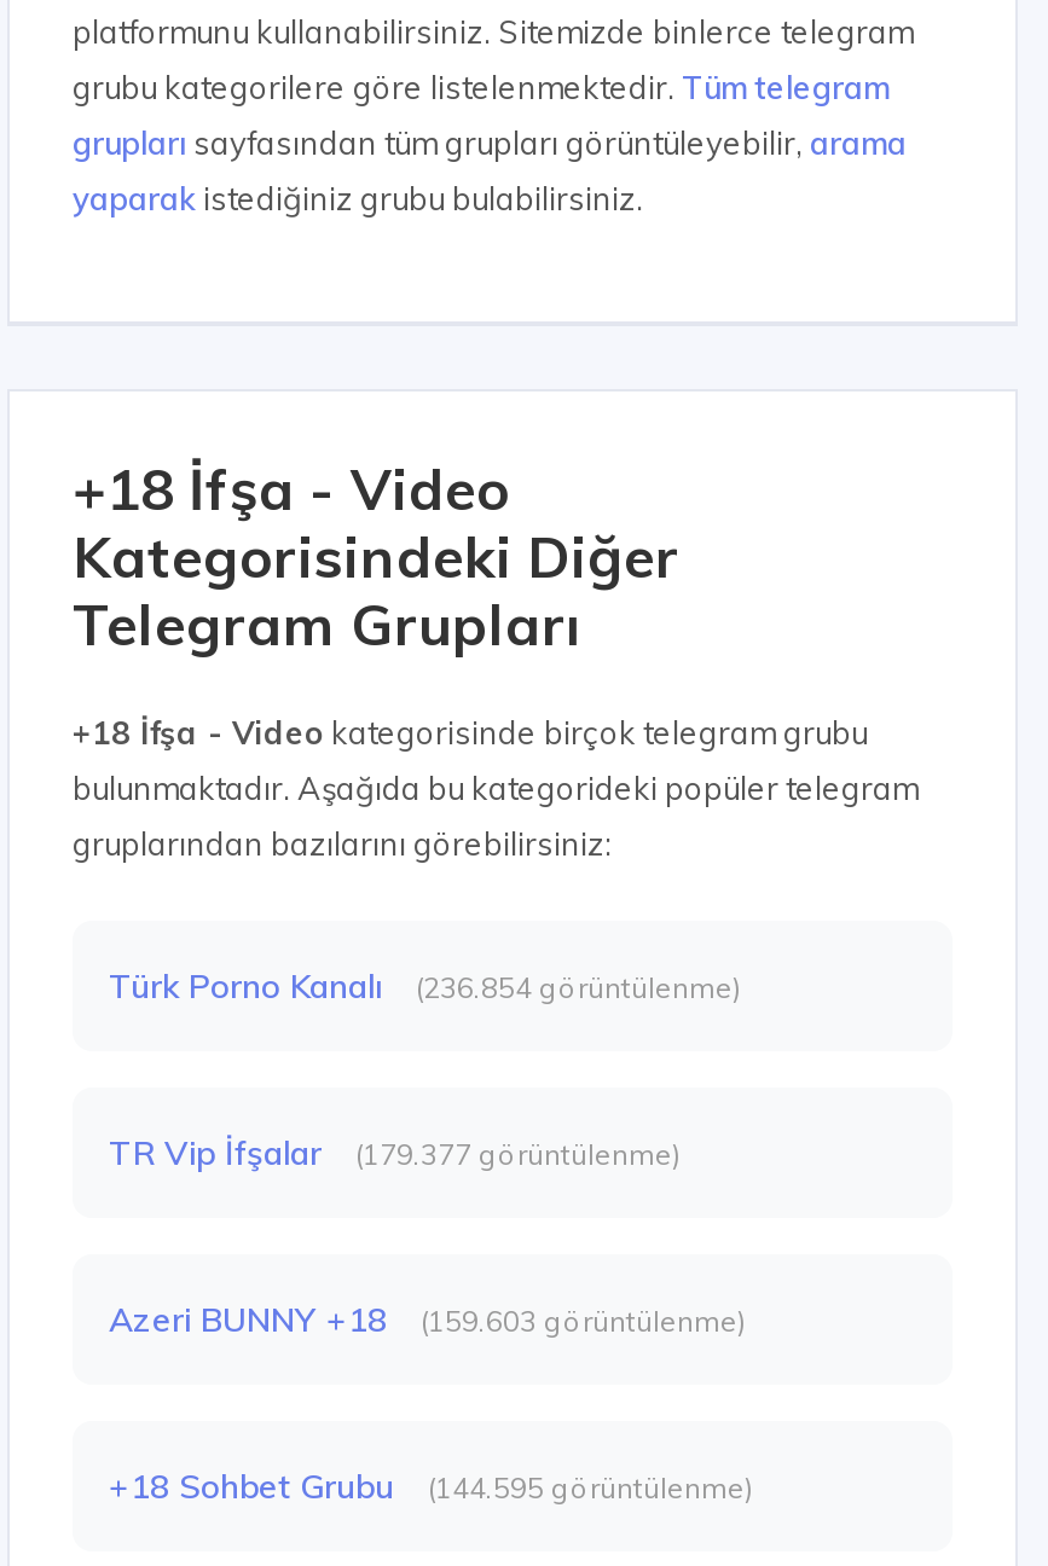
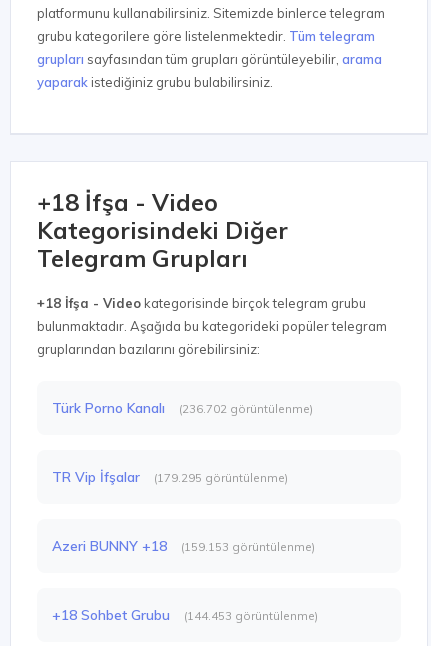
[416,969,740,1005] (236.854 görüntülenme) -> [179,401,313,416] (236.702 görüntülenme)
[355,1135,679,1172] (179.377 görüntülenme) -> [154,470,288,485] (179.295 görüntülenme)
[421,1302,745,1338] (159.603 görüntülenme) -> [181,539,315,554] (159.153 görüntülenme)
[428,1469,752,1505] (144.595 görüntülenme) -> [184,608,318,623] (144.453 görüntülenme)

